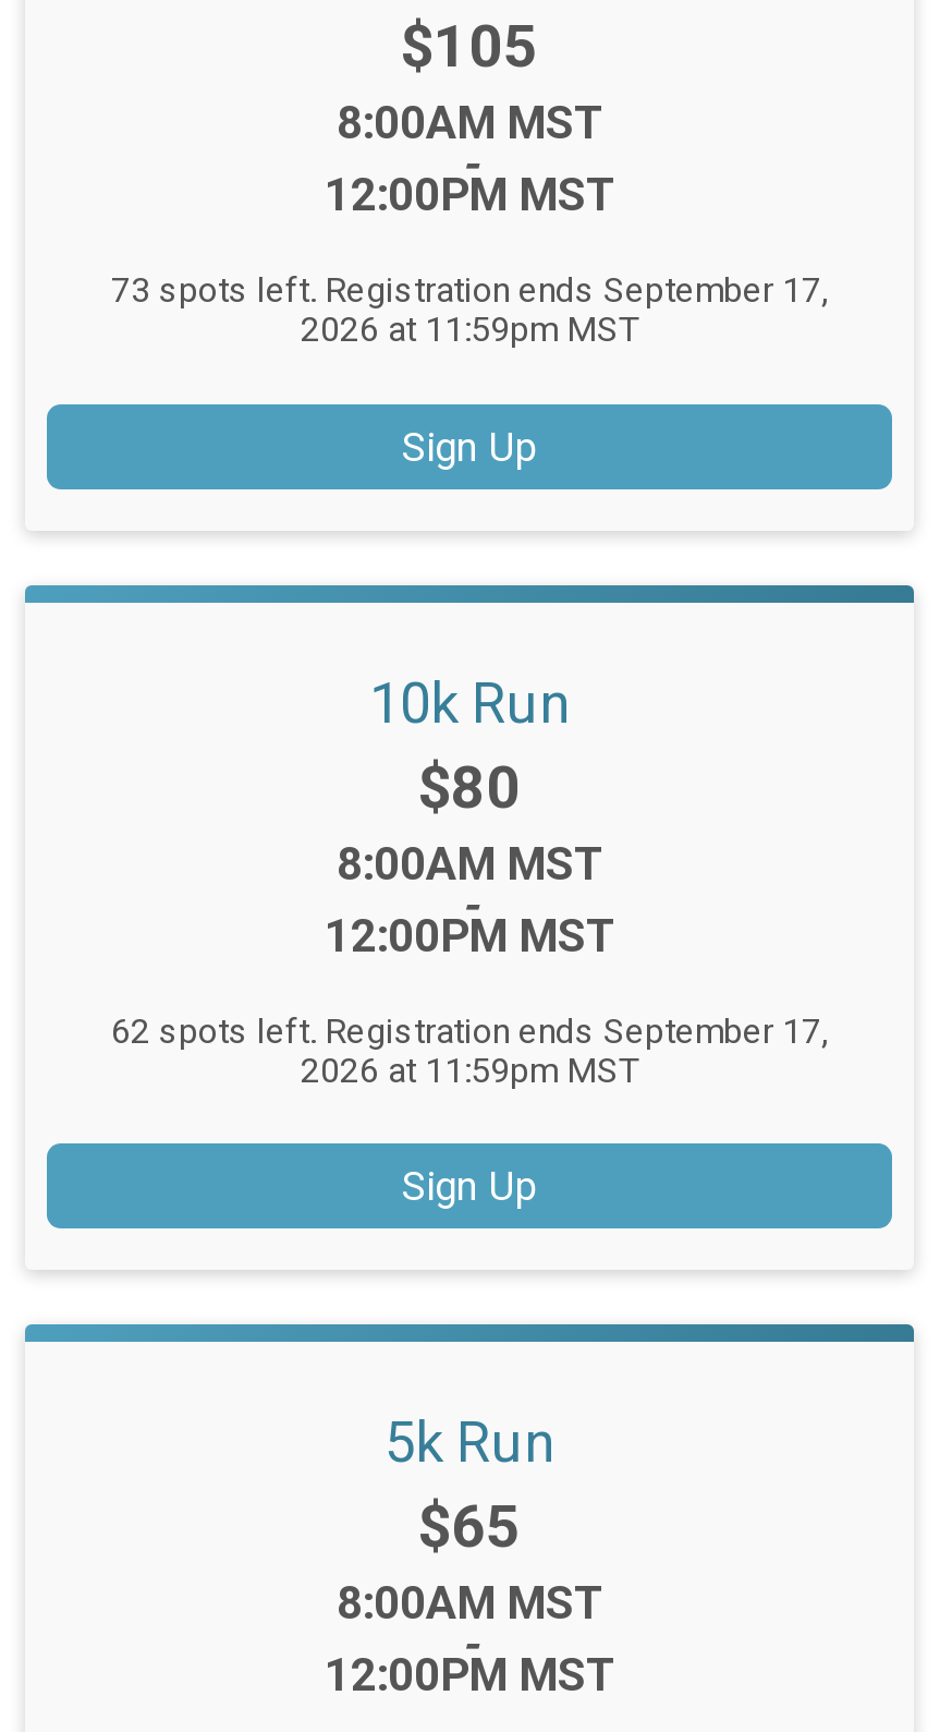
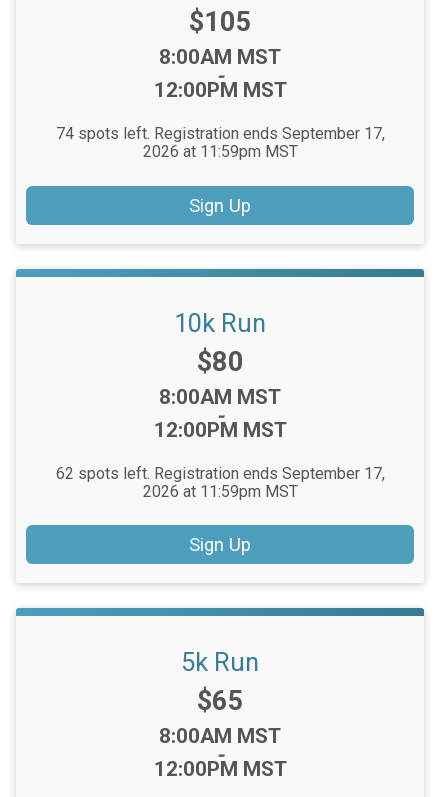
[111,270,828,312] 73 spots left. Registration ends September 17, -> [55,124,384,143] 74 spots left. Registration ends September 17,

